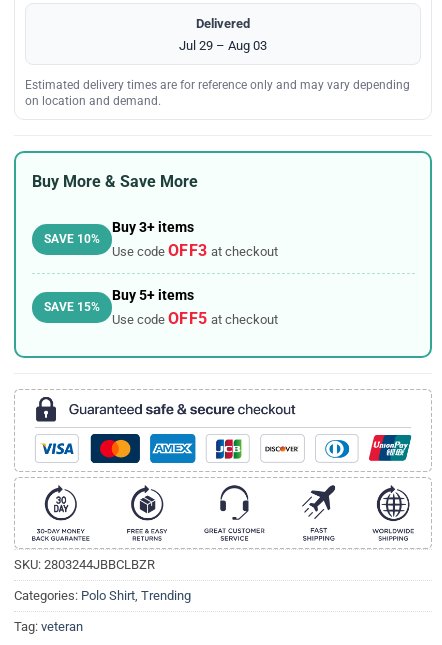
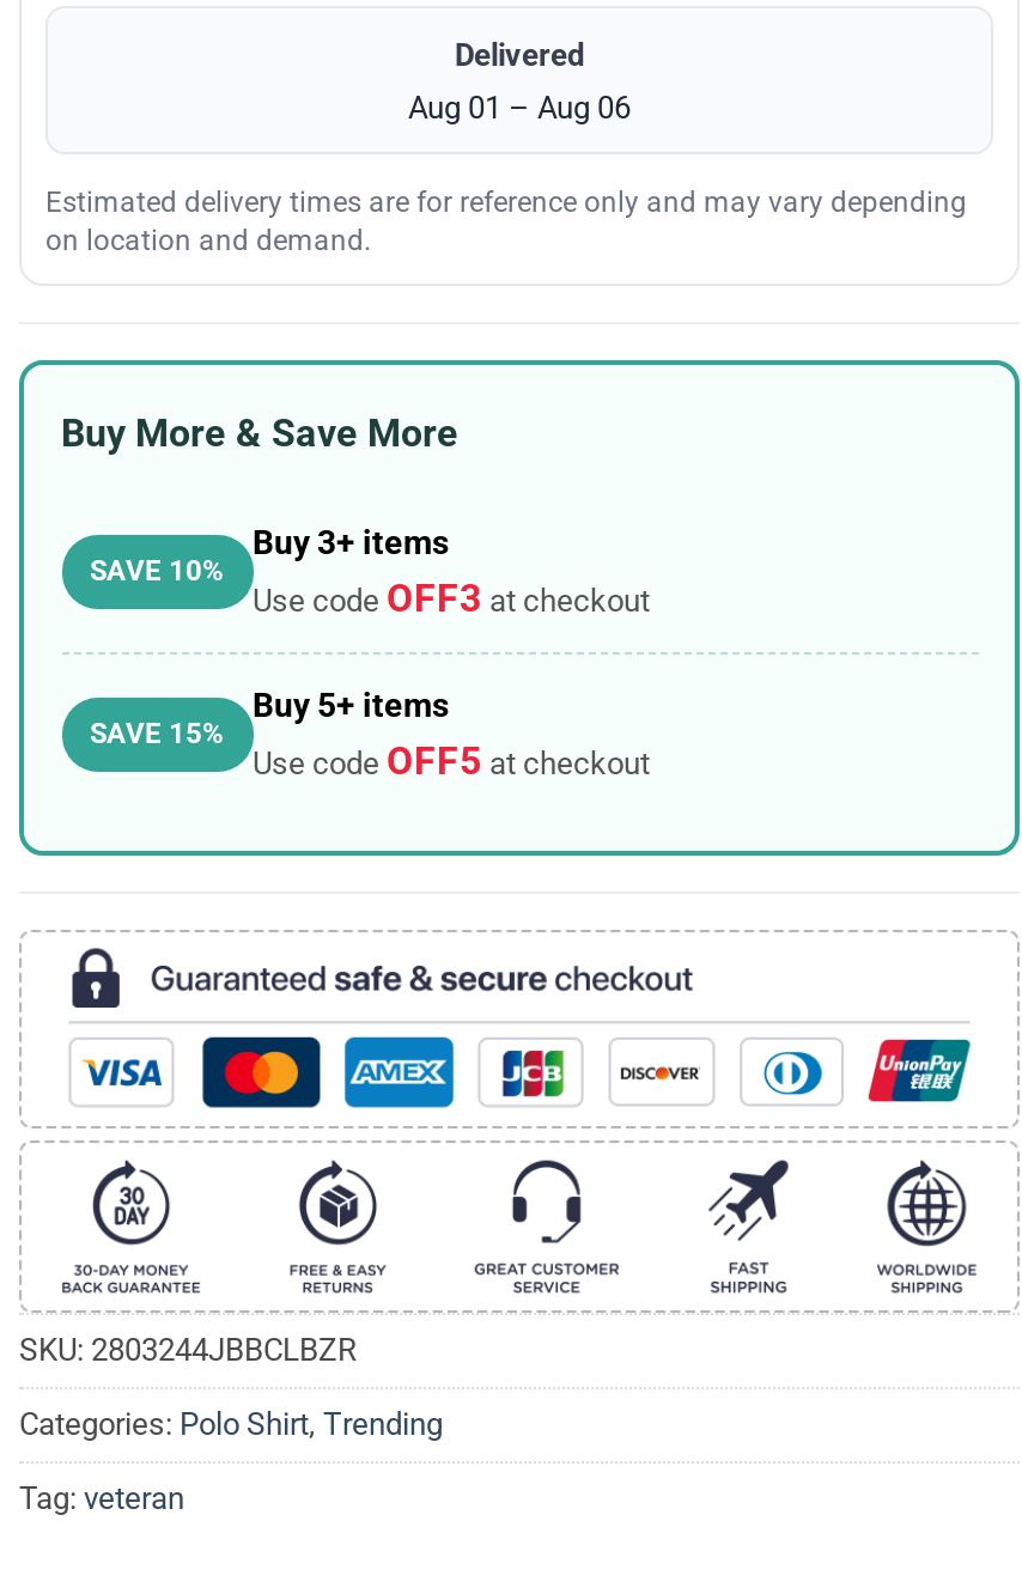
[179,38,267,53] Jul 29 – Aug 03 -> [408,90,631,126] Aug 01 – Aug 06

